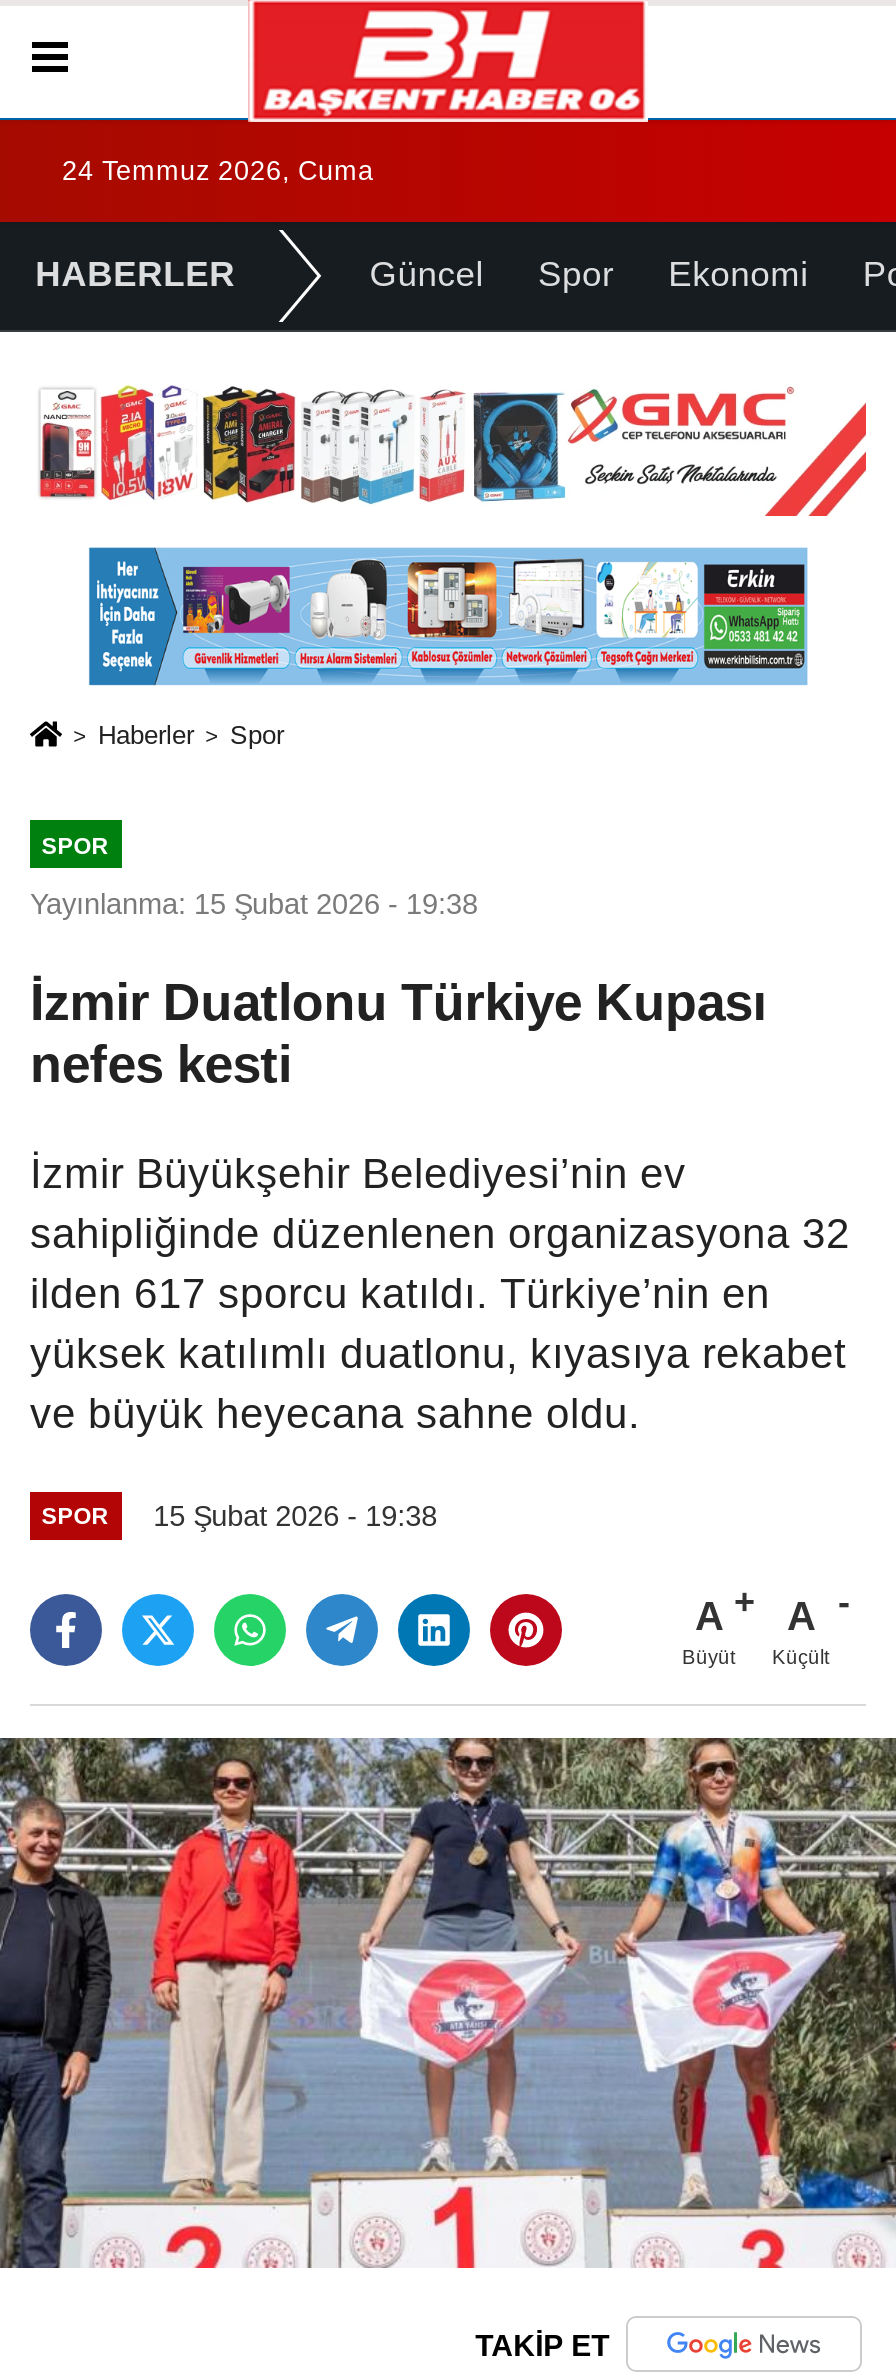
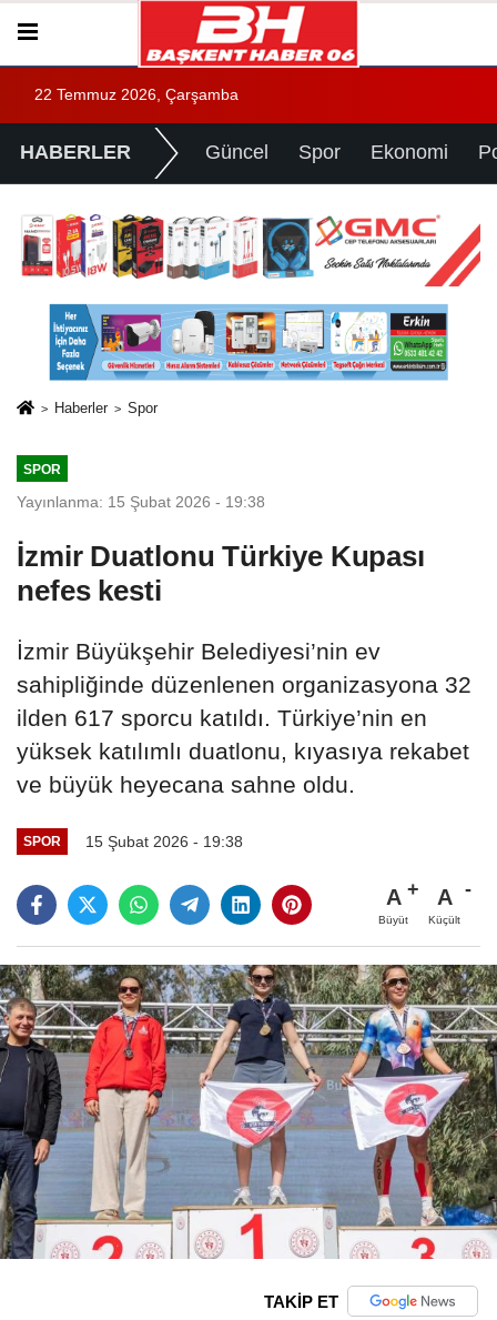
[62,156,374,186] 24 Temmuz 2026, Cuma -> [34,87,239,103] 22 Temmuz 2026, Çarşamba

